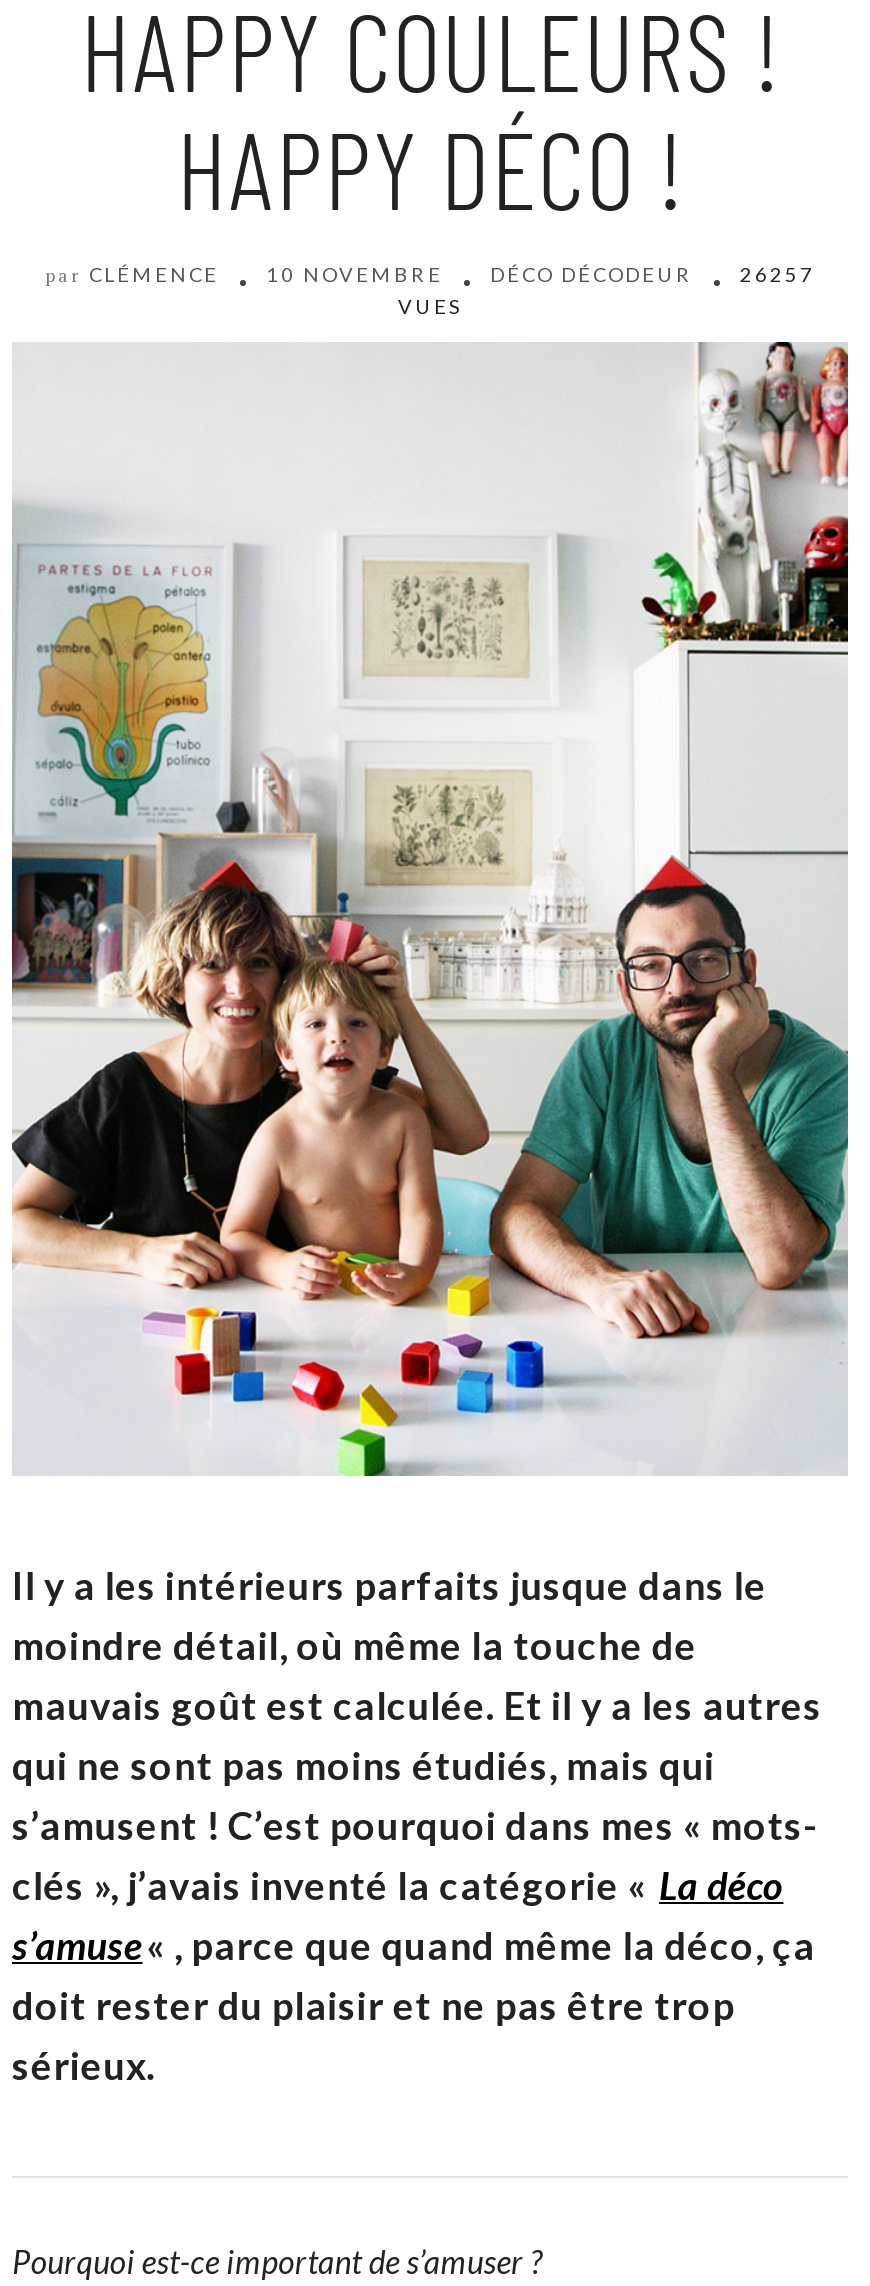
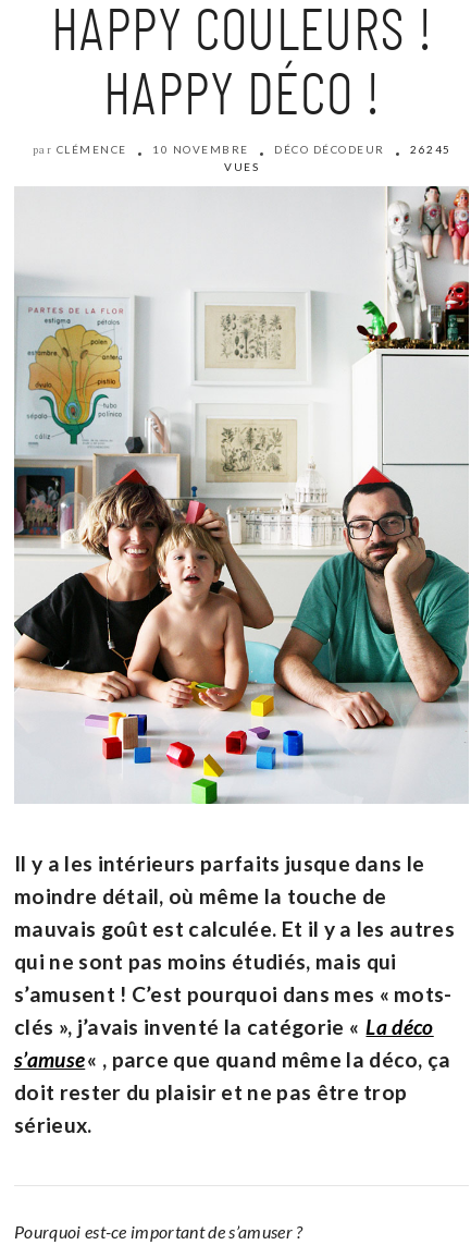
[45,261,815,287] par CLÉMENCE 10 NOVEMBRE DÉCO DÉCODEUR 26257 -> [32,142,451,156] par CLÉMENCE 10 NOVEMBRE DÉCO DÉCODEUR 26245

